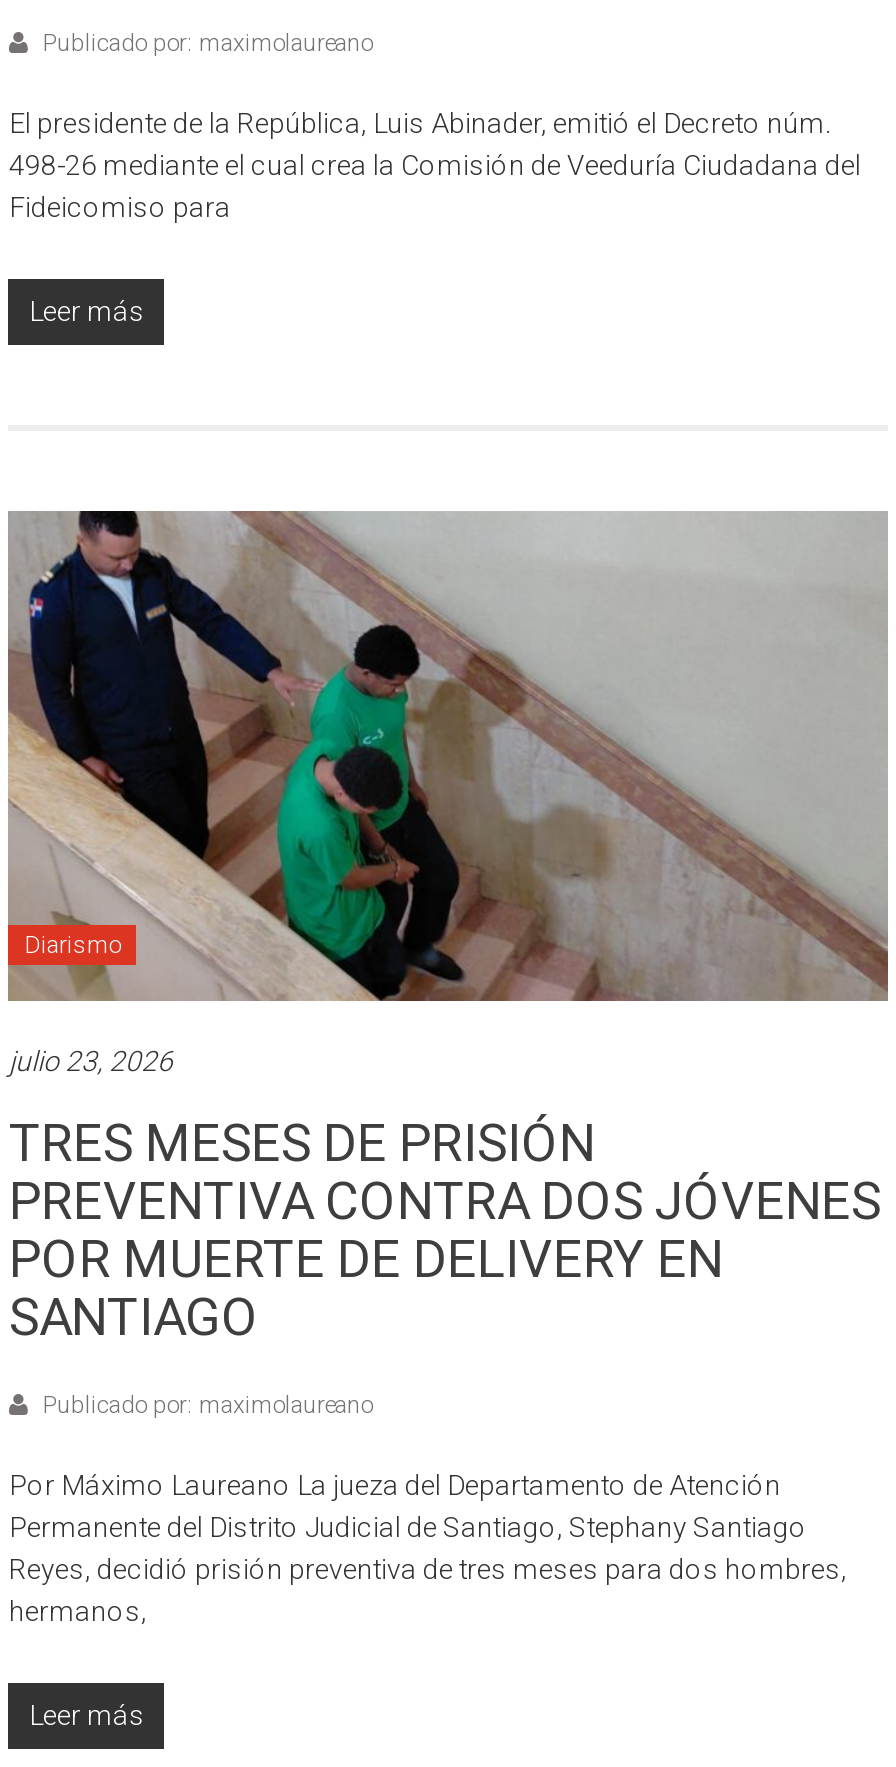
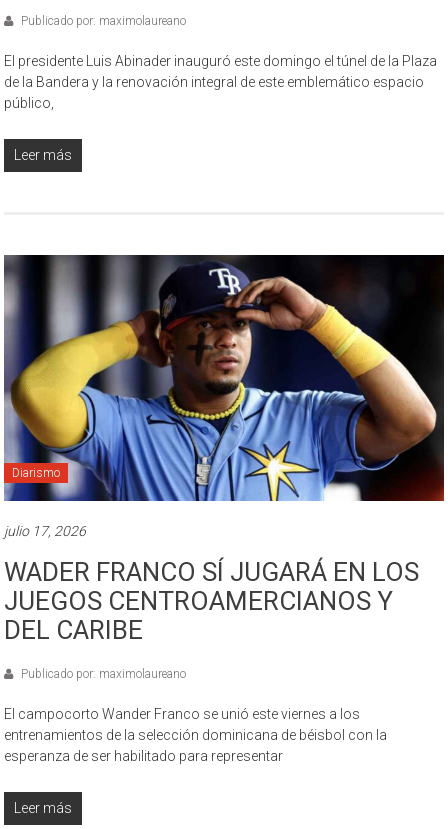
[9,107,861,223] El presidente de la República, Luis Abinader, emitió el Decreto núm. | 498-26 mediante el cual crea la Comisión de Veeduría Ciudadana del | Fideicomiso para -> [4,53,437,111] El presidente Luis Abinader inauguró este domingo el túnel de la Plaza | de la Bandera y la renovación integral de este emblemático espacio | público,
[8,510,888,1078] [image] | julio 23, 2026 -> [3,254,444,539] [image] | julio 17, 2026
[9,1114,881,1348] TRES MESES DE PRISIÓN | PREVENTIVA CONTRA DOS JÓVENES | POR MUERTE DE DELIVERY EN | SANTIAGO -> [4,557,419,645] WADER FRANCO SÍ JUGARÁ EN LOS | JUEGOS CENTROAMERCIANOS Y | DEL CARIBE
[9,1470,847,1628] Por Máximo Laureano La jueza del Departamento de Atención | Permanente del Distrito Judicial de Santiago, Stephany Santiago | Reyes, decidió prisión preventiva de tres meses para dos hombres, | hermanos, -> [4,706,387,764] El campocorto Wander Franco se unió este viernes a los | entrenamientos de la selección dominicana de béisbol con la | esperanza de ser habilitado para representar

